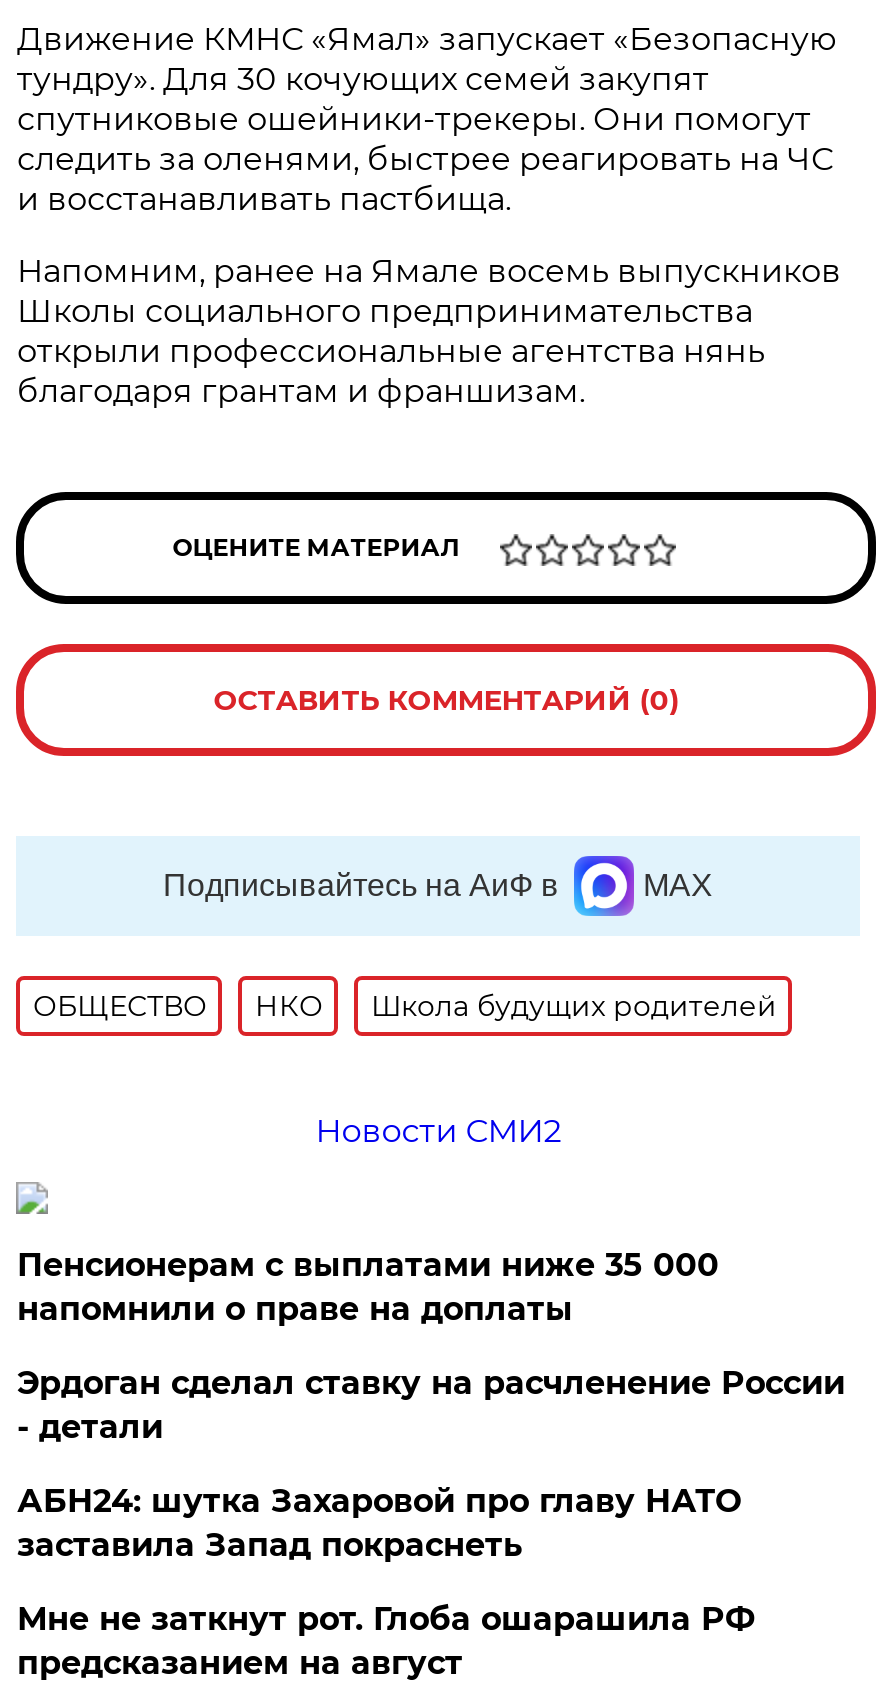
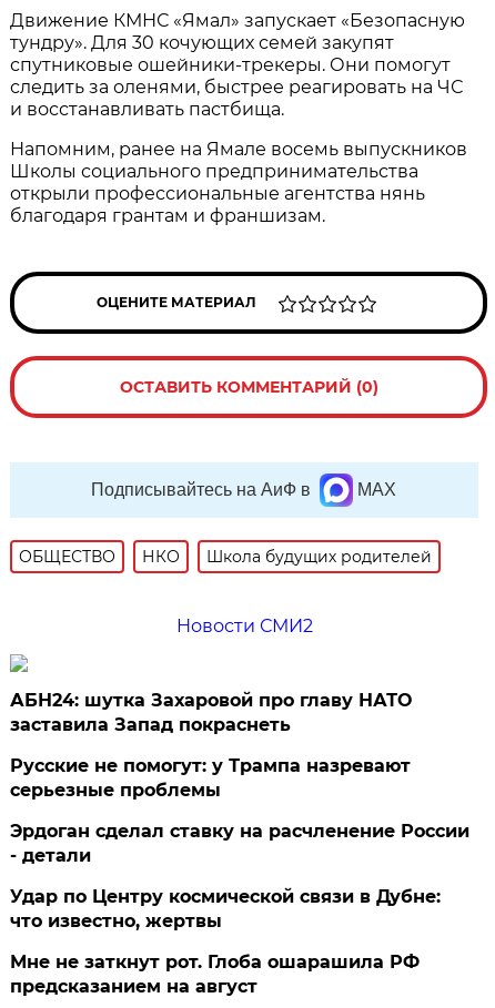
[17,1246,719,1328] Пенсионерам с выплатами ниже 35 000 | напомнили о праве на доплаты -> none
moved [17,1364,845,1446] -> [10,821,470,866]: Эрдоган сделал ставку на расчленение России | - детали
moved [17,1482,741,1564] -> [10,690,412,735]: АБН24: шутка Захаровой про главу НАТО | заставила Запад покраснеть
none -> [10,755,441,931] Русские не помогут: у Трампа назревают | серьезные проблемы | Удар по Центру космической связи в Дубне: | что известно, жертвы

